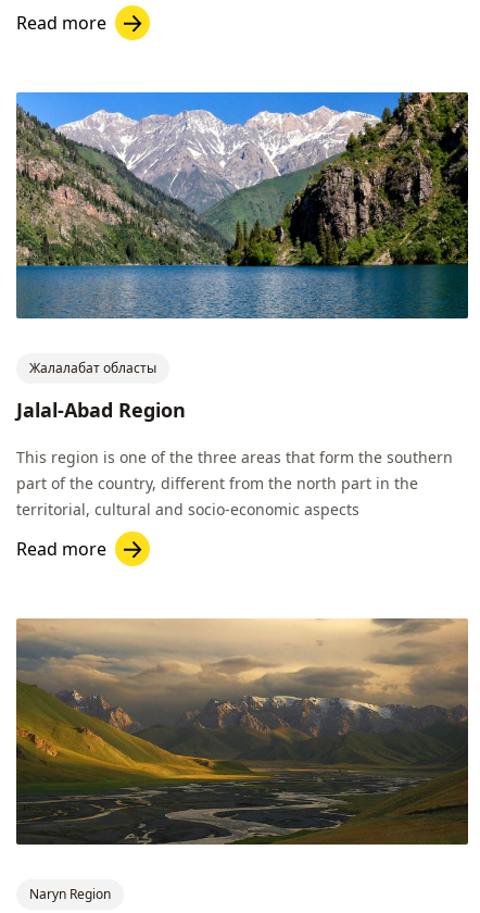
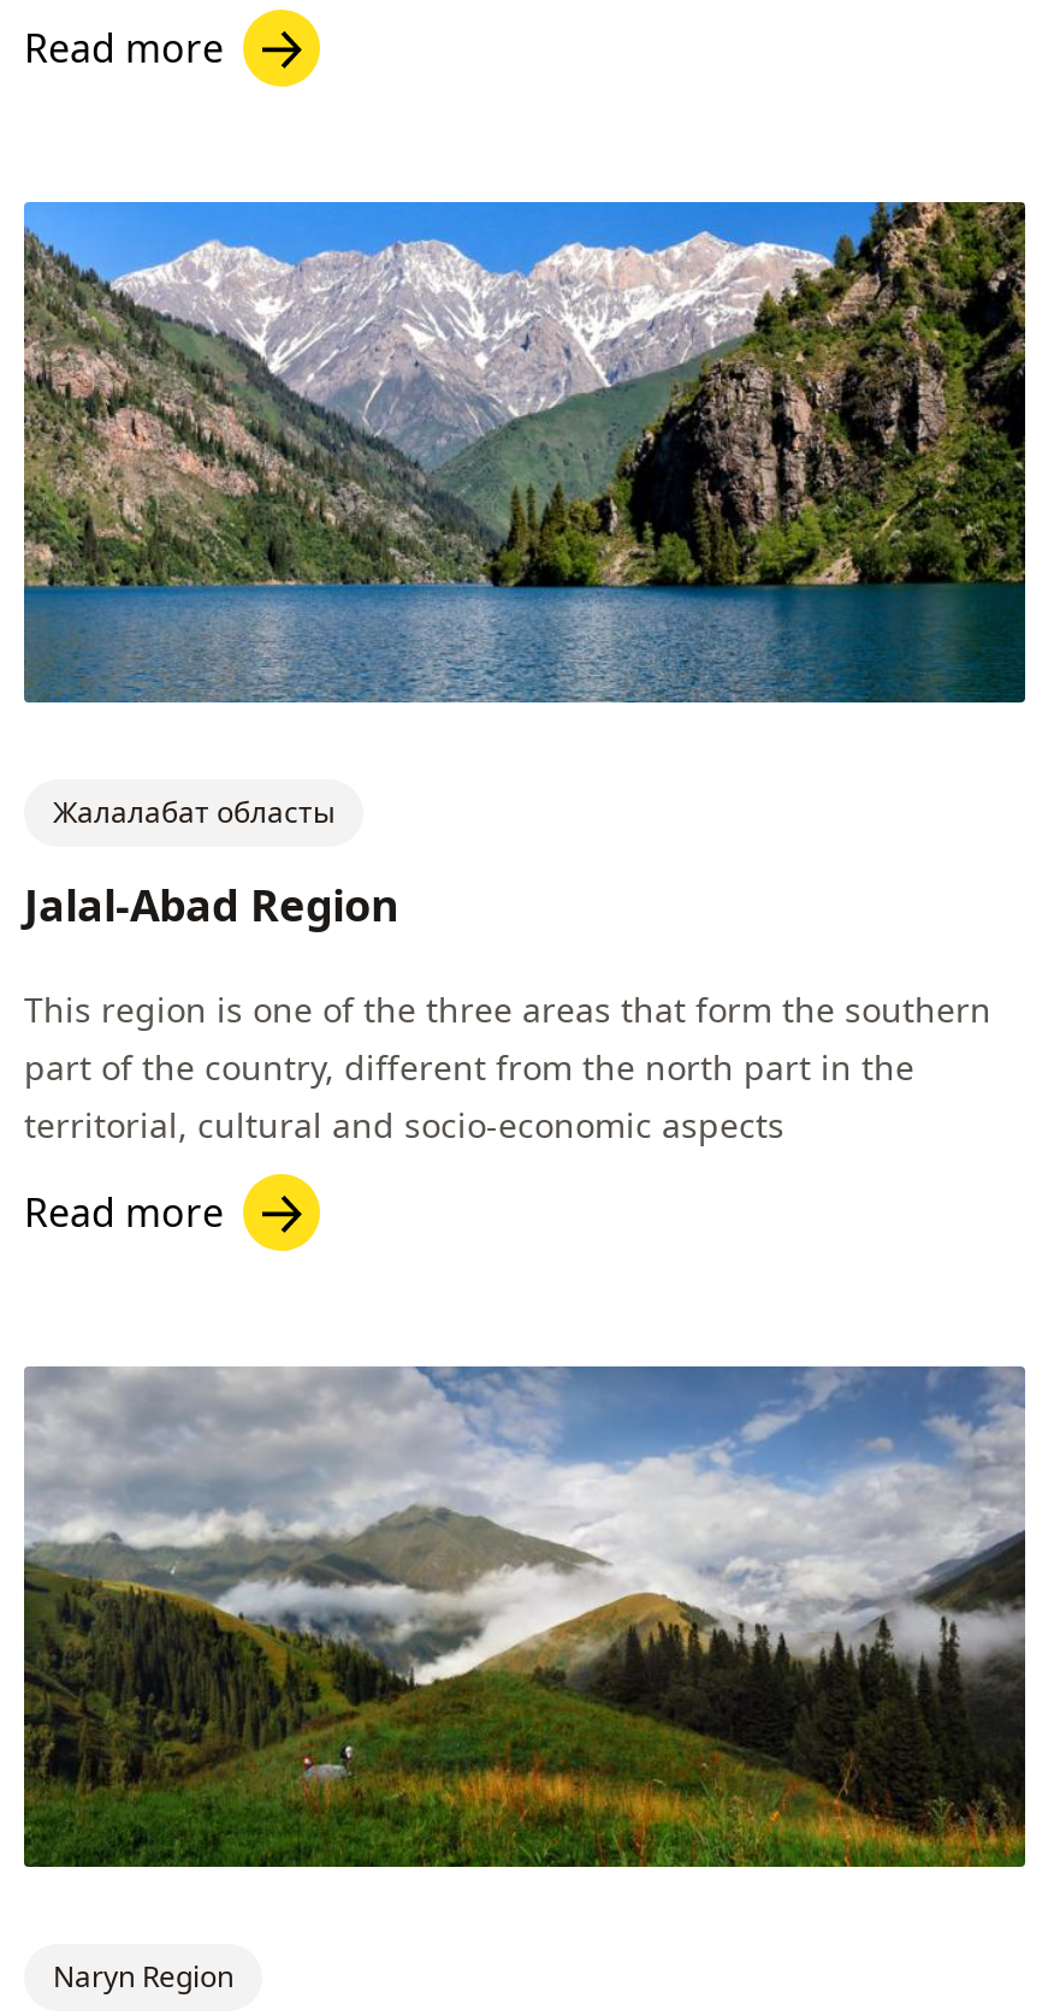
[15,617,468,846] [image] -> [22,1364,1025,1869] [image]

